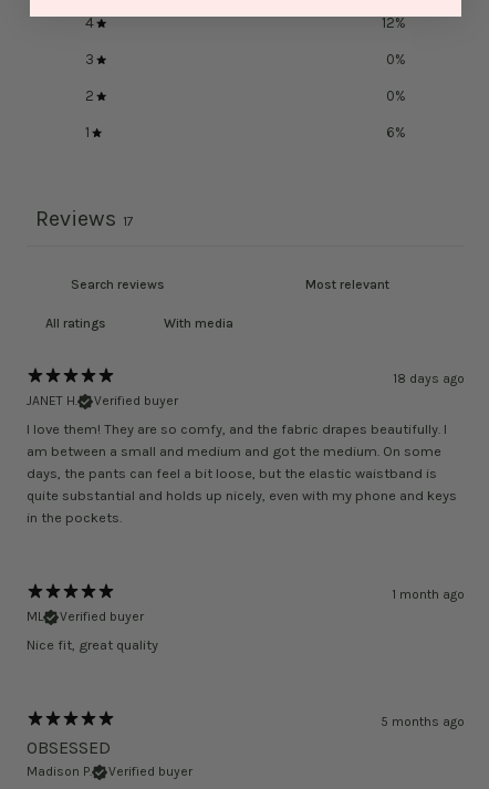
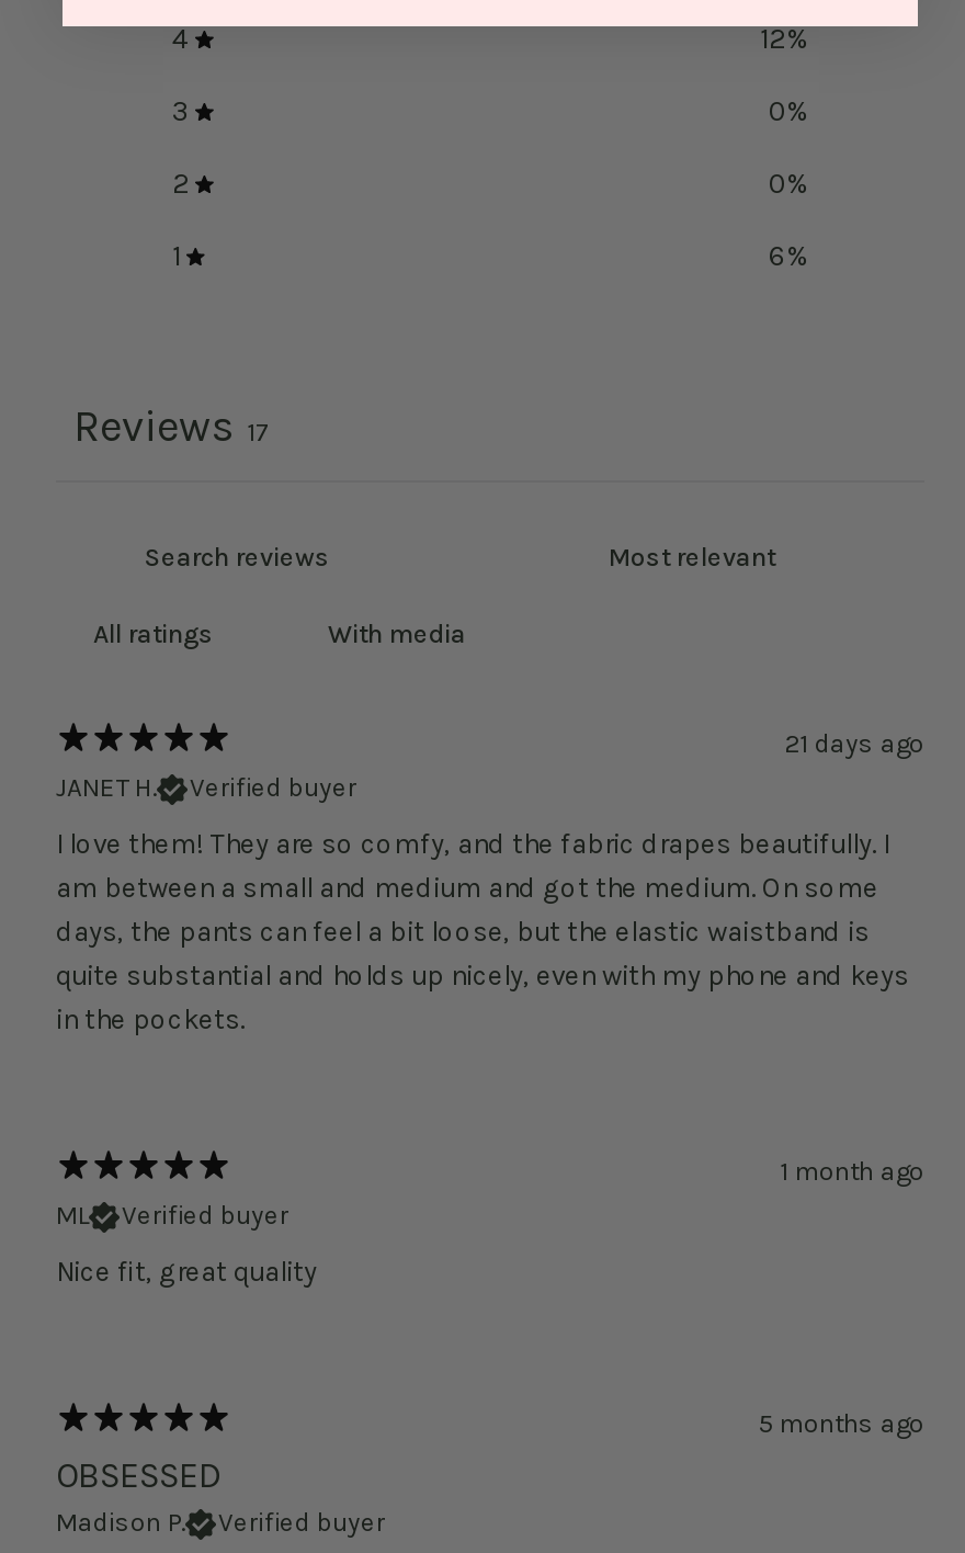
[393,370,465,386] 18 days ago -> [784,727,924,758] 21 days ago

